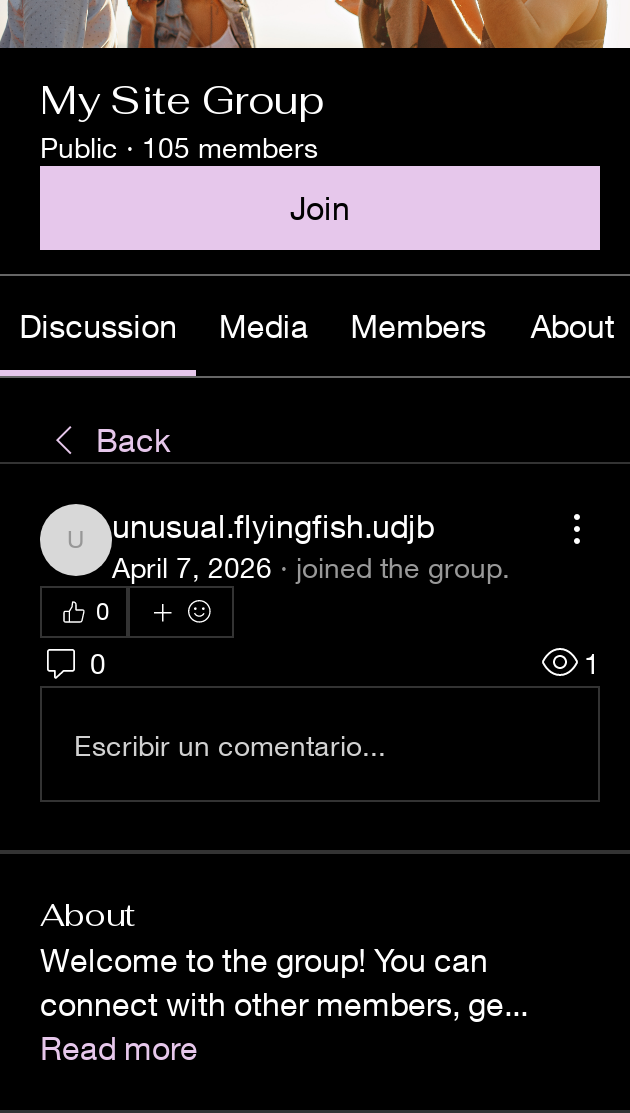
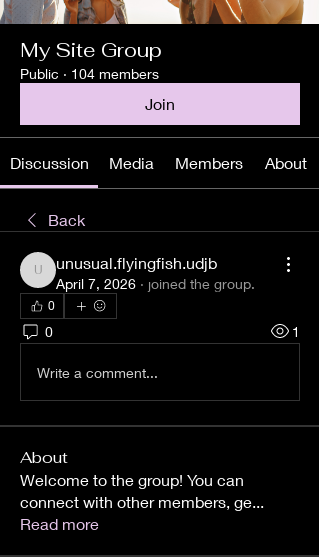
[40,130,318,164] Public · 105 members -> [20,65,159,82] Public · 104 members
[74,727,386,761] Escribir un comentario... -> [37,363,158,380] Write a comment...

